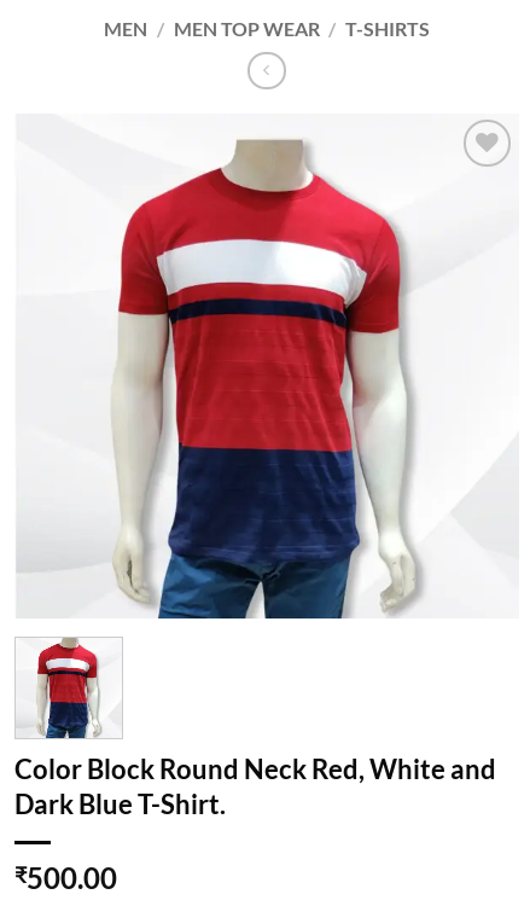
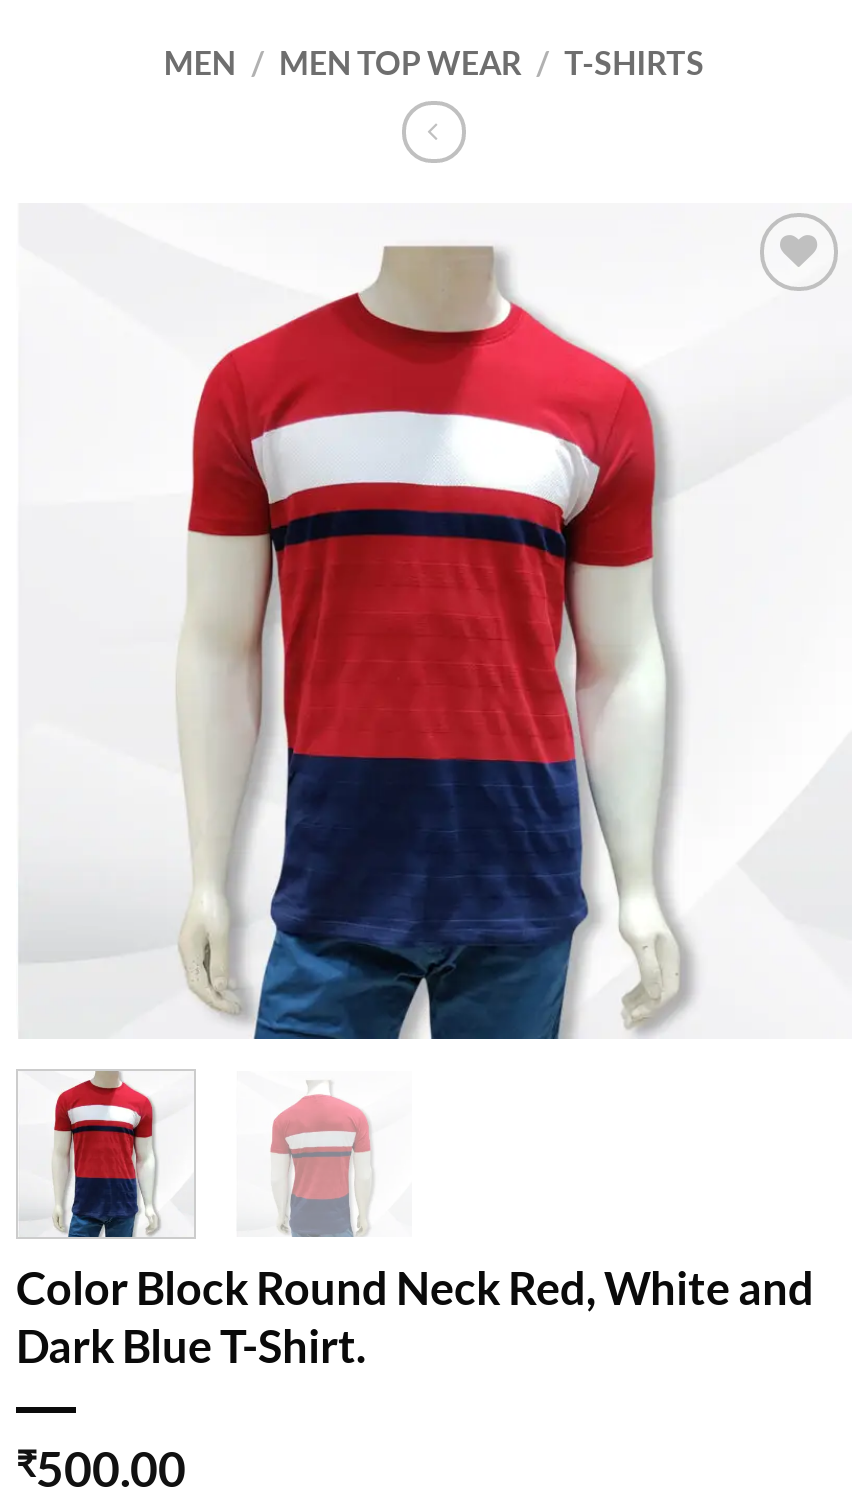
none -> [270,1081,374,1239] [image]

